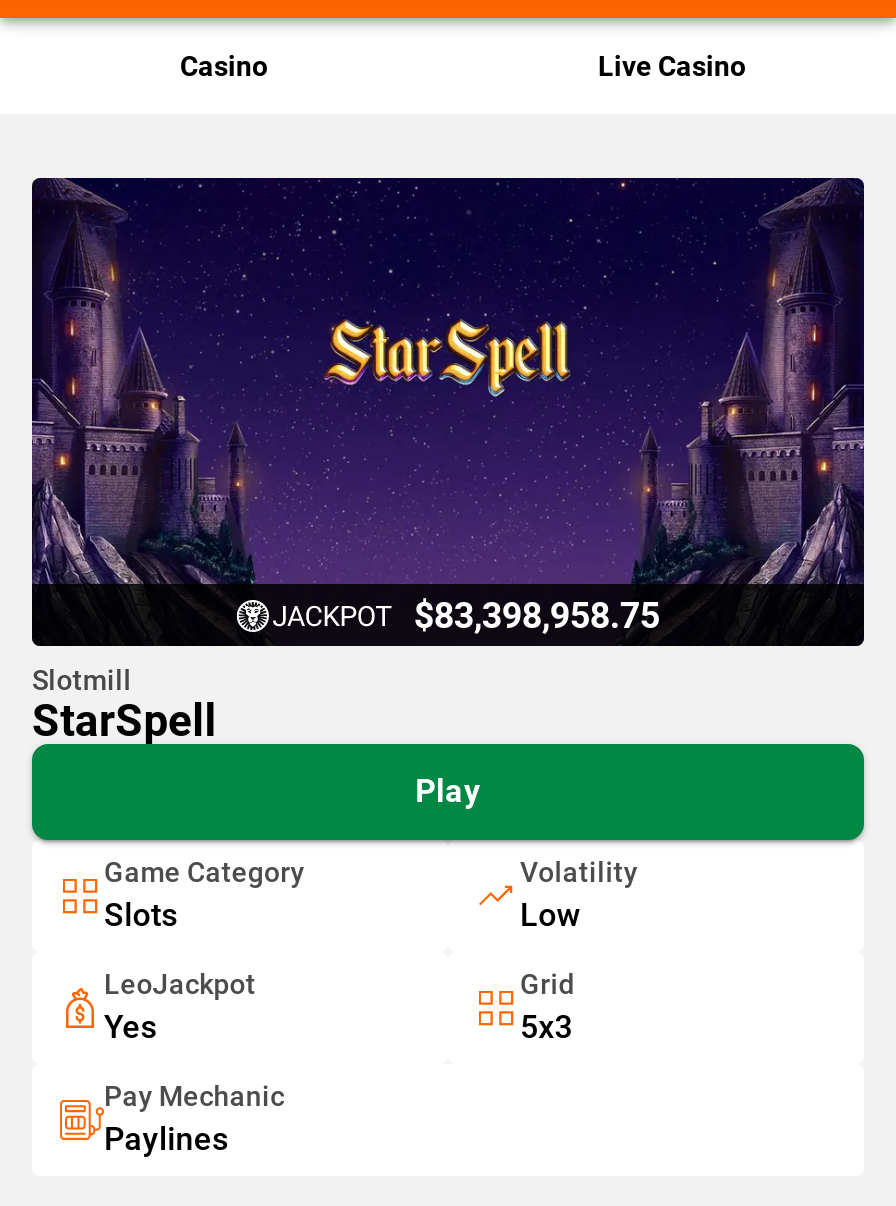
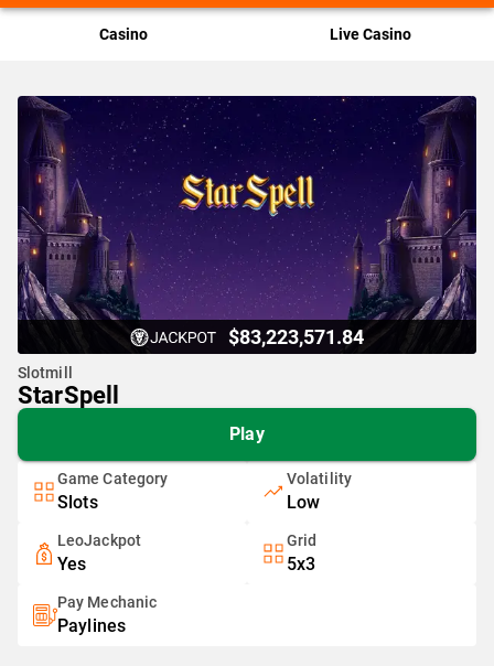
[414,594,660,636] $83,398,958.75 -> [228,325,364,348] $83,223,571.84

